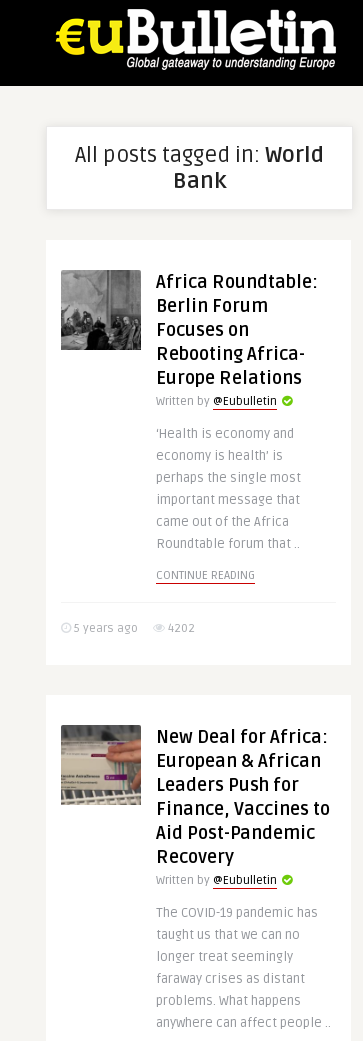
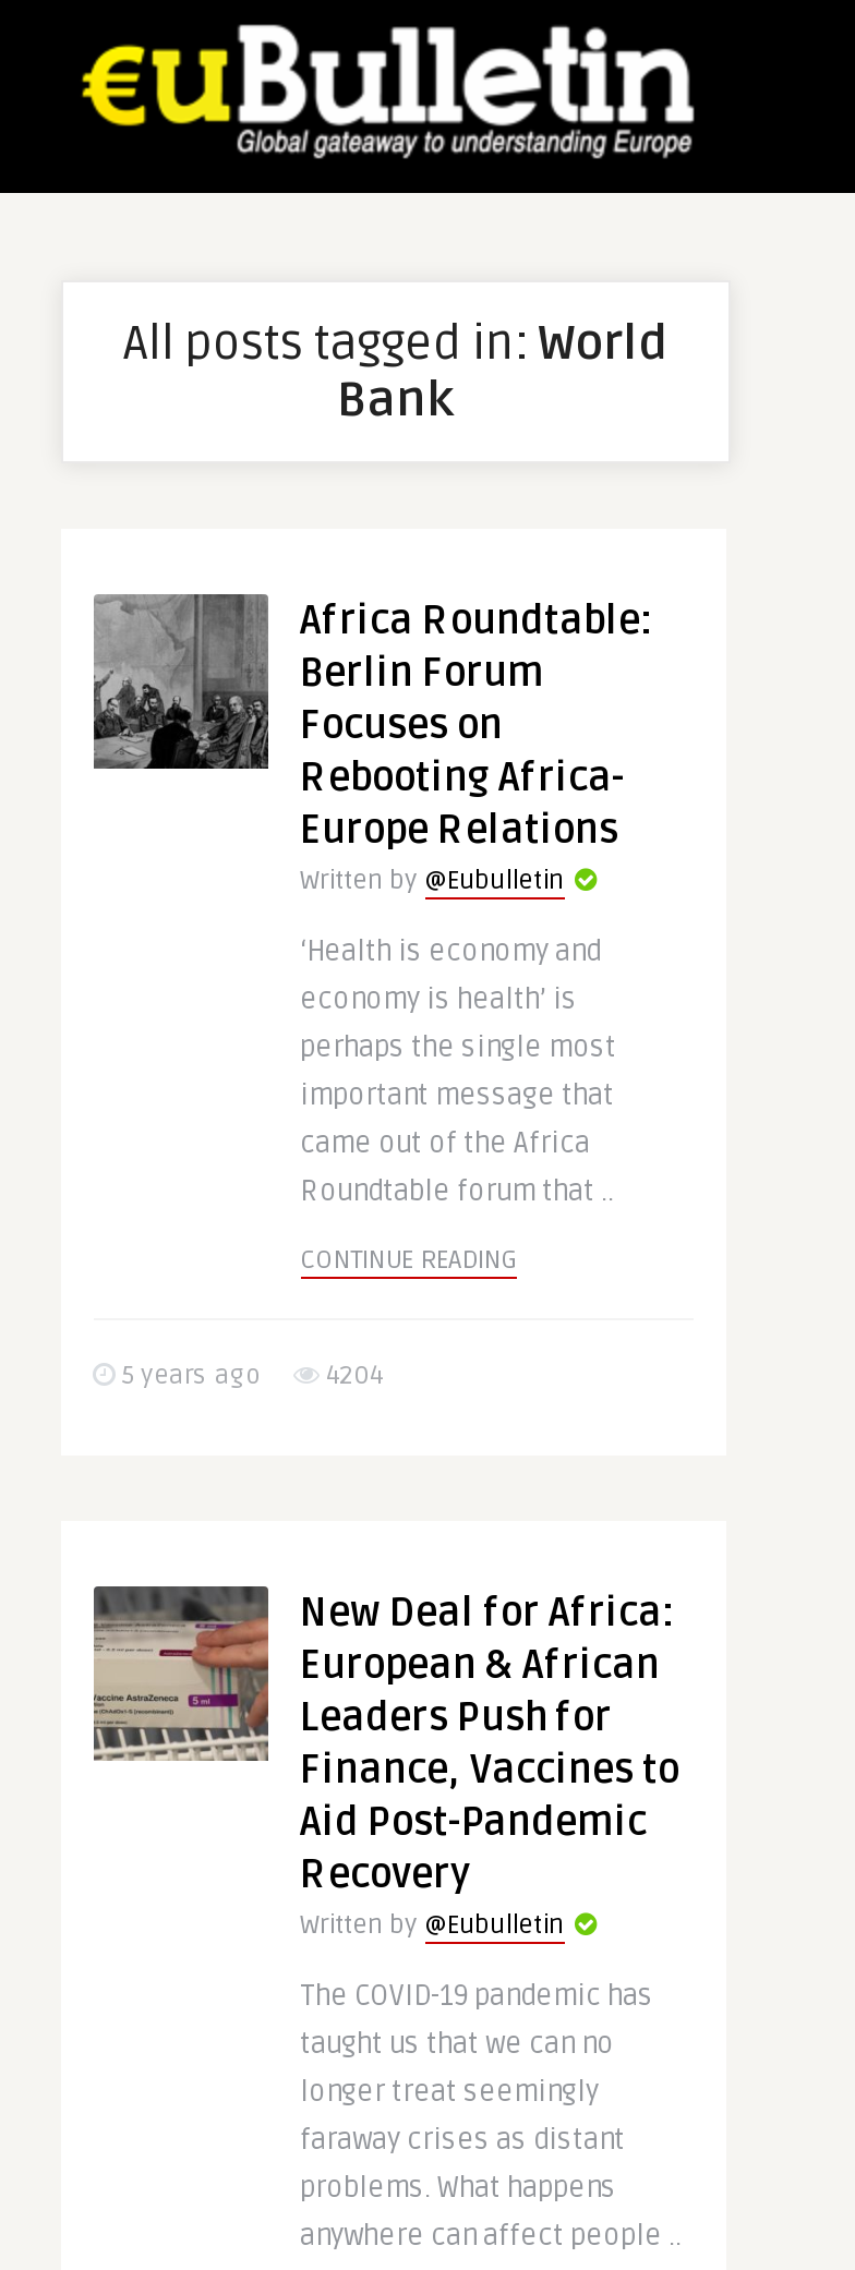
[70,621,194,636] 5 years ago 4202 -> [115,1360,383,1392] 5 years ago 4204

